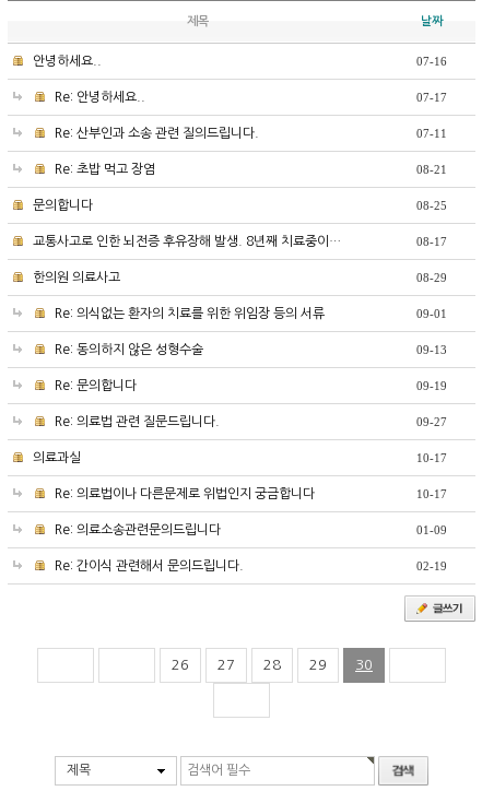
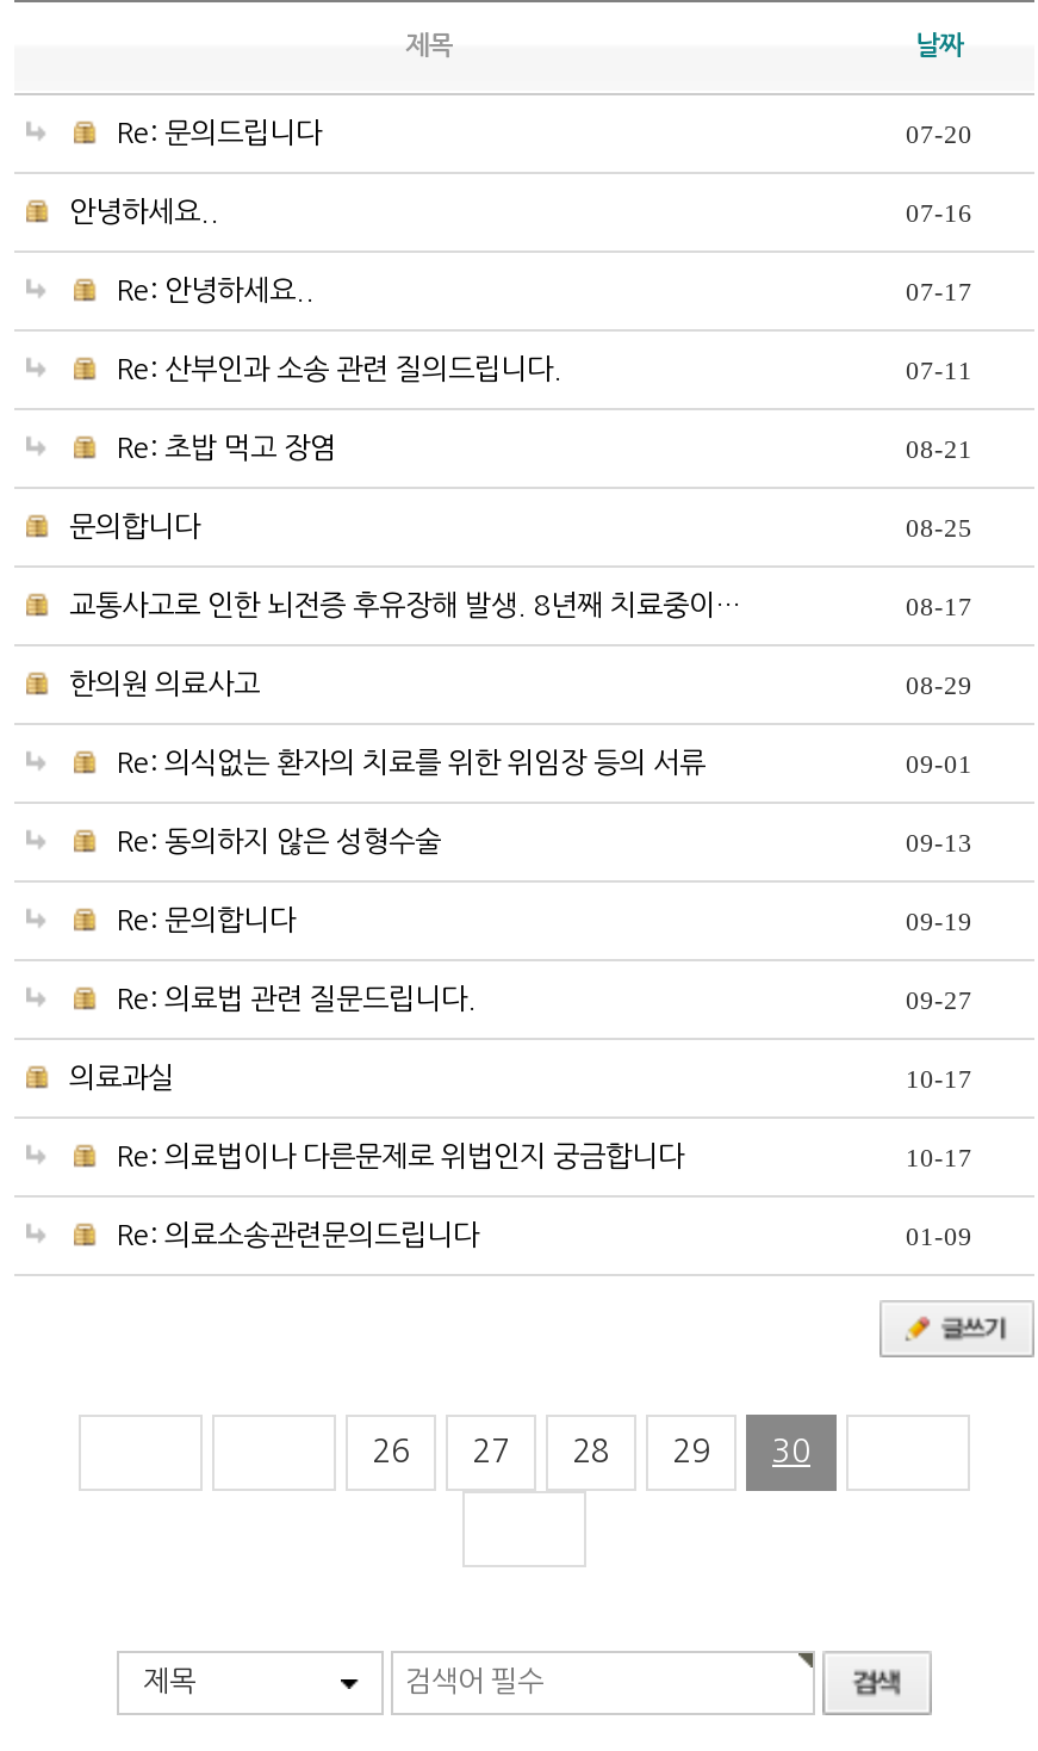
none -> [110,119,972,148] Re: 문의드립니다 | 07-20
moved [30,55,447,536] -> [62,198,972,1250]: 안녕하세요.. | 07-16 | Re: 안녕하세요.. | ... | Re: 의료소송관련문의드립니다 | 01-09
[51,559,447,572] Re: 간이식 관련해서 문의드립니다. | 02-19 -> none

